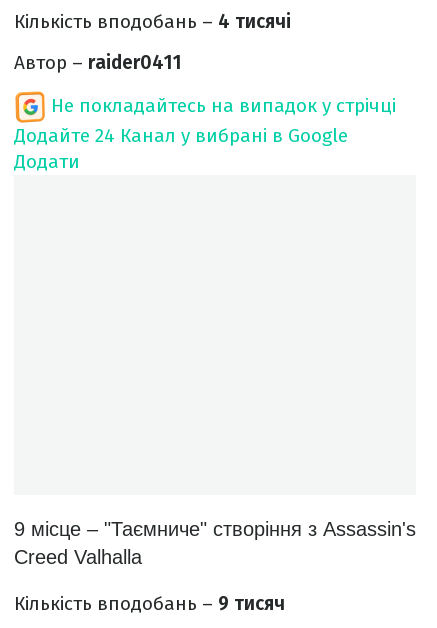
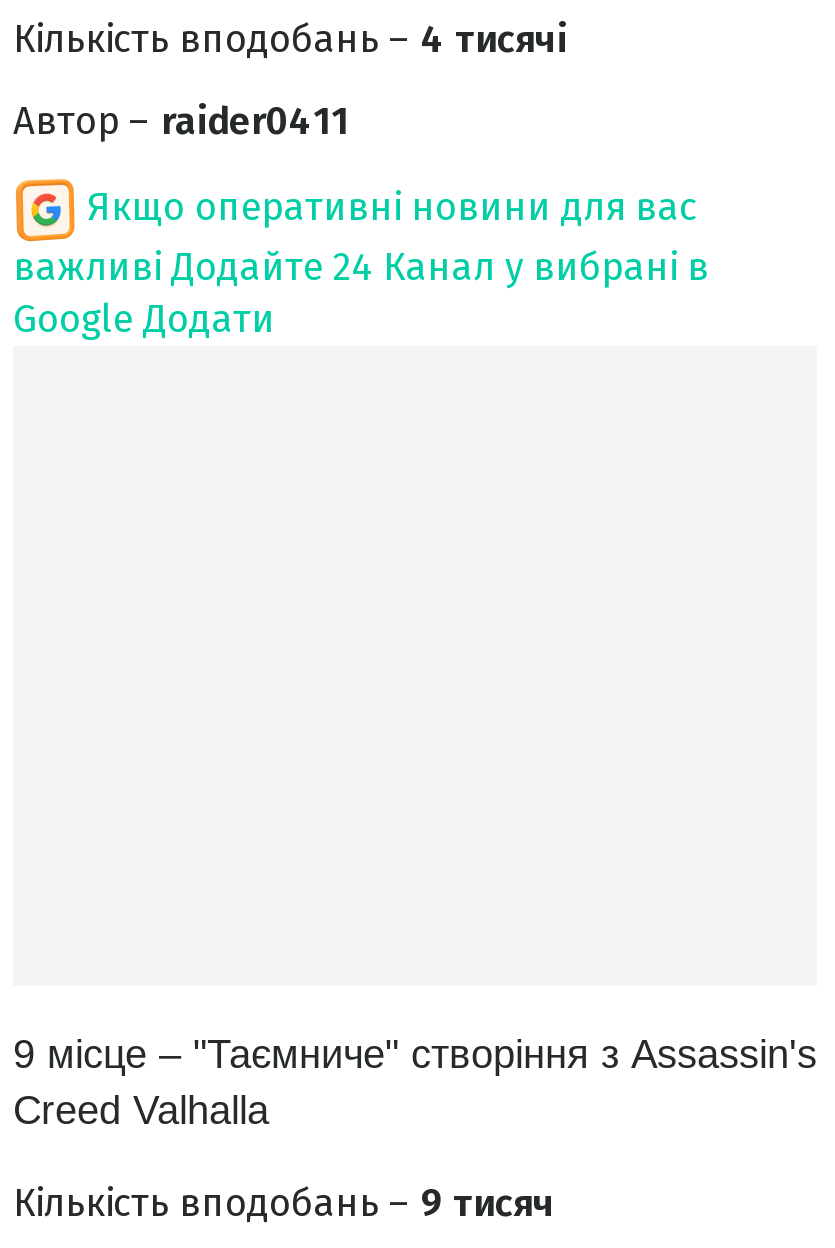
[14,94,396,173] Не покладайтесь на випадок у стрічці | Додайте 24 Канал у вибрані в Google | Додати -> [13,183,709,341] Якщо оперативні новини для вас | важливі Додайте 24 Канал у вибрані в | Google Додати

